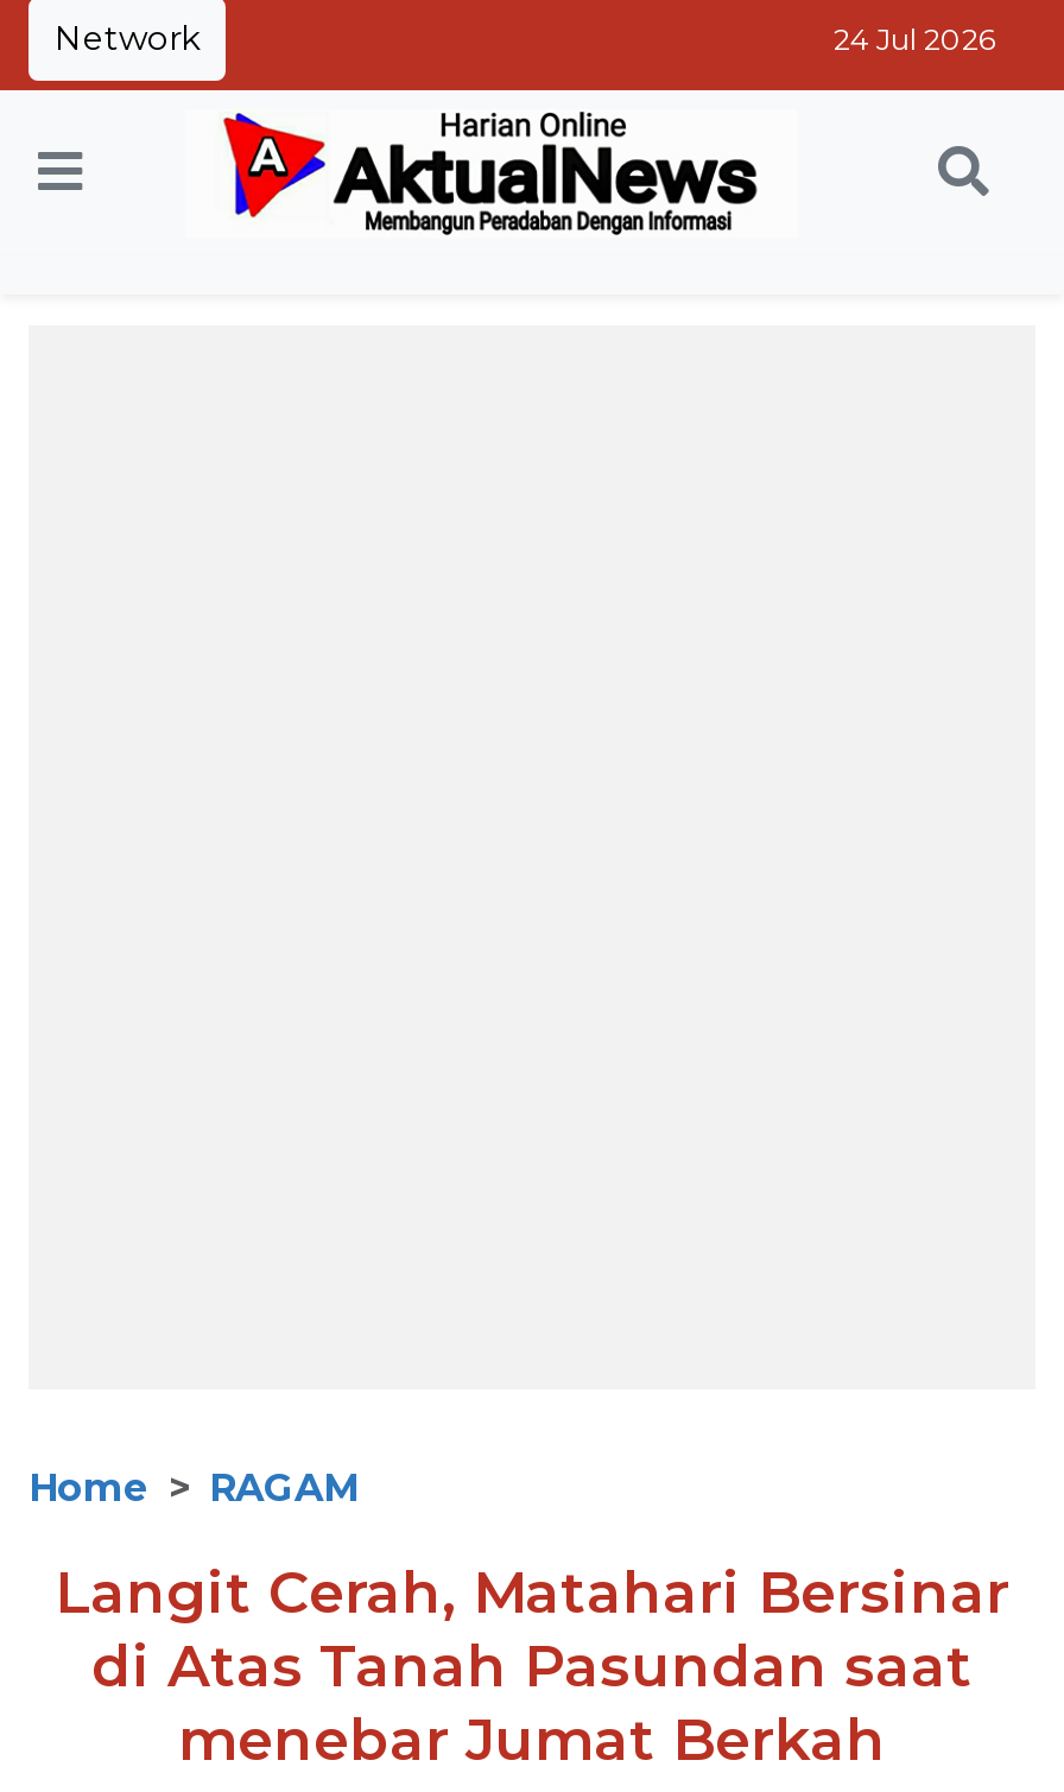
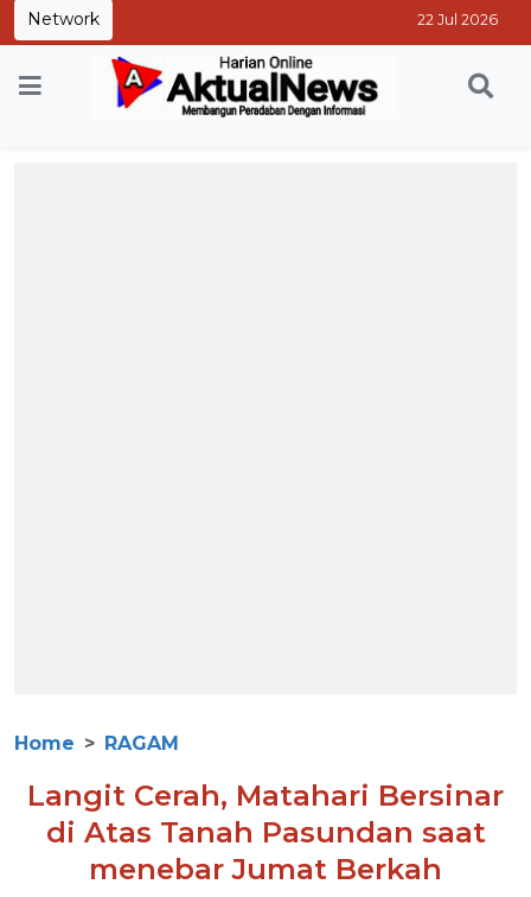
[834,21,997,57] 24 Jul 2026 -> [417,11,498,28] 22 Jul 2026

